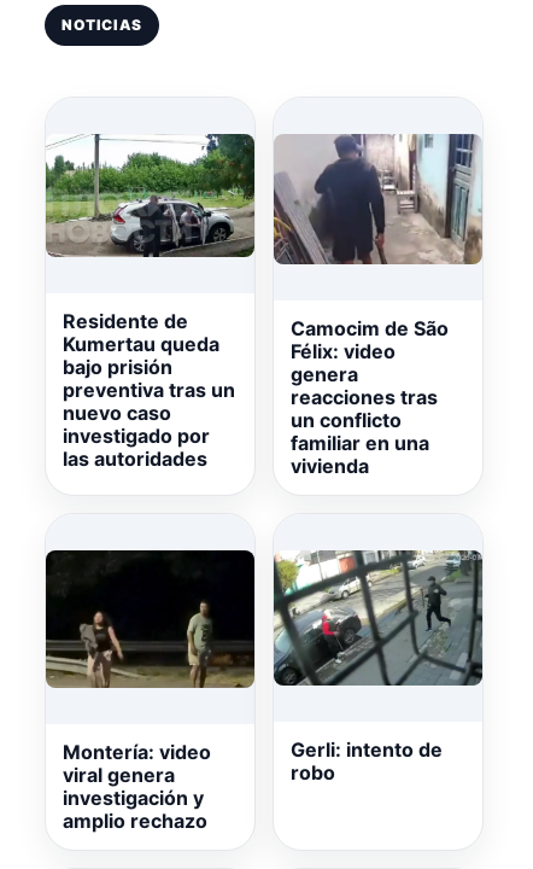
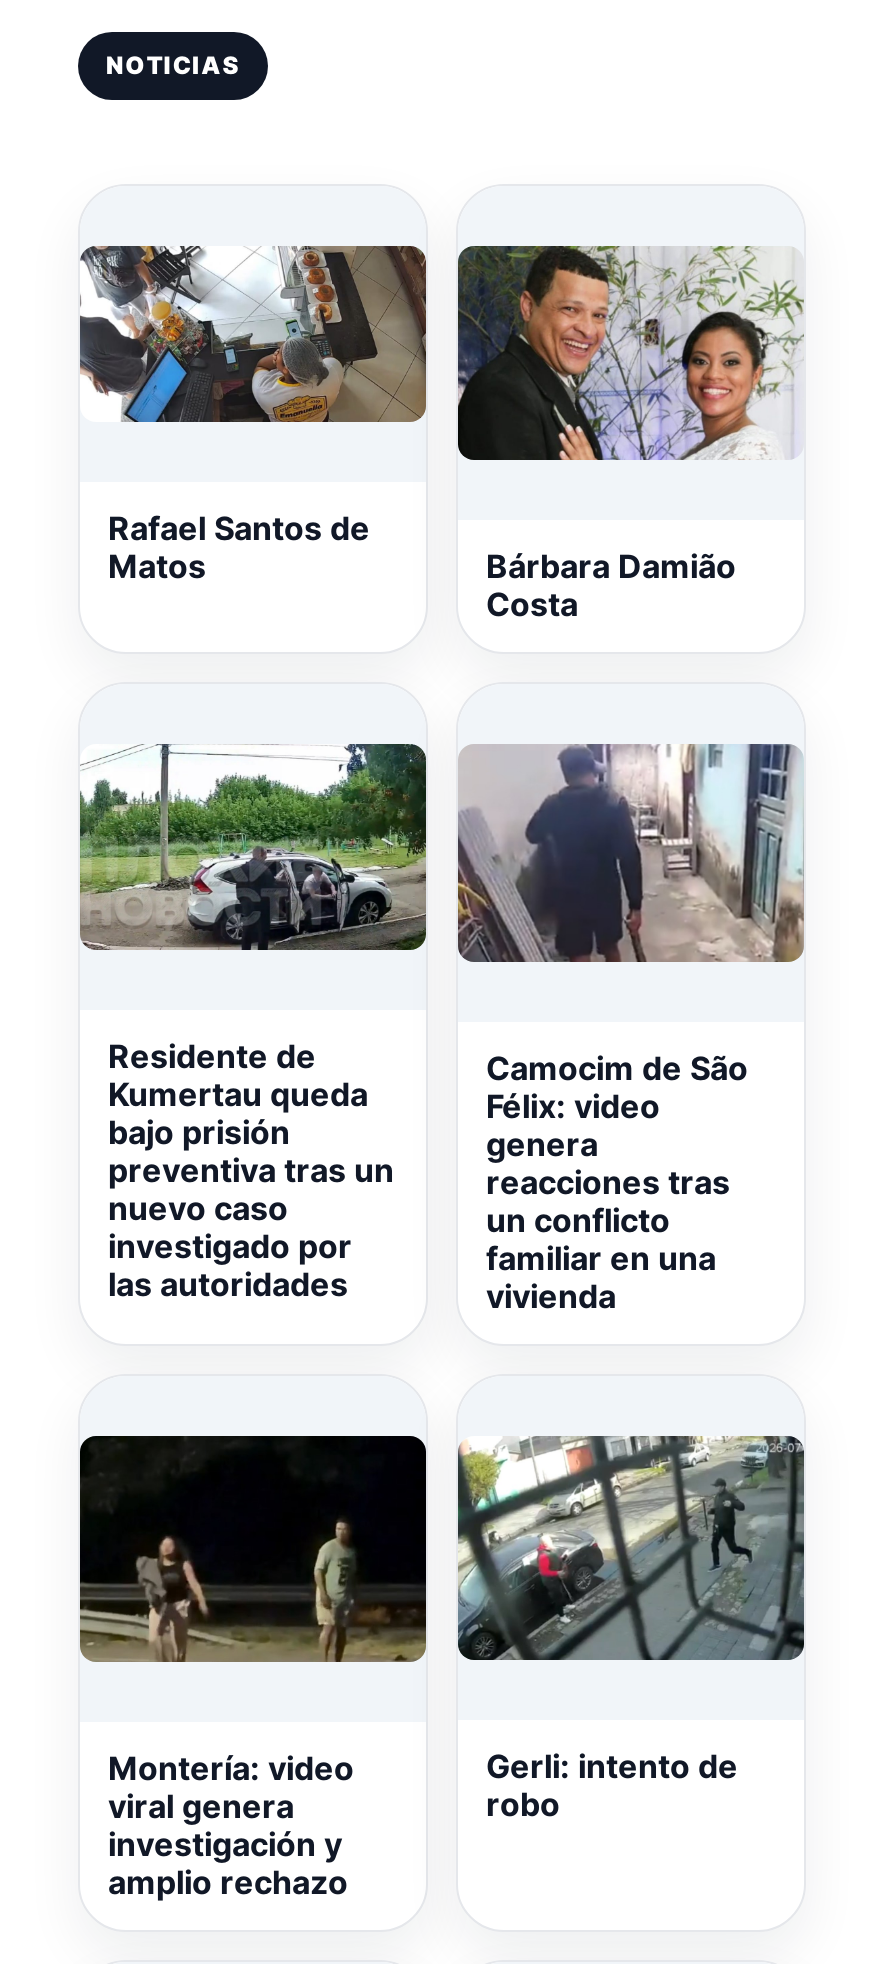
none -> [78,244,426,424] [image]
none -> [108,244,804,625] [image] | Rafael Santos de | Matos | Bárbara Damião | Costa

